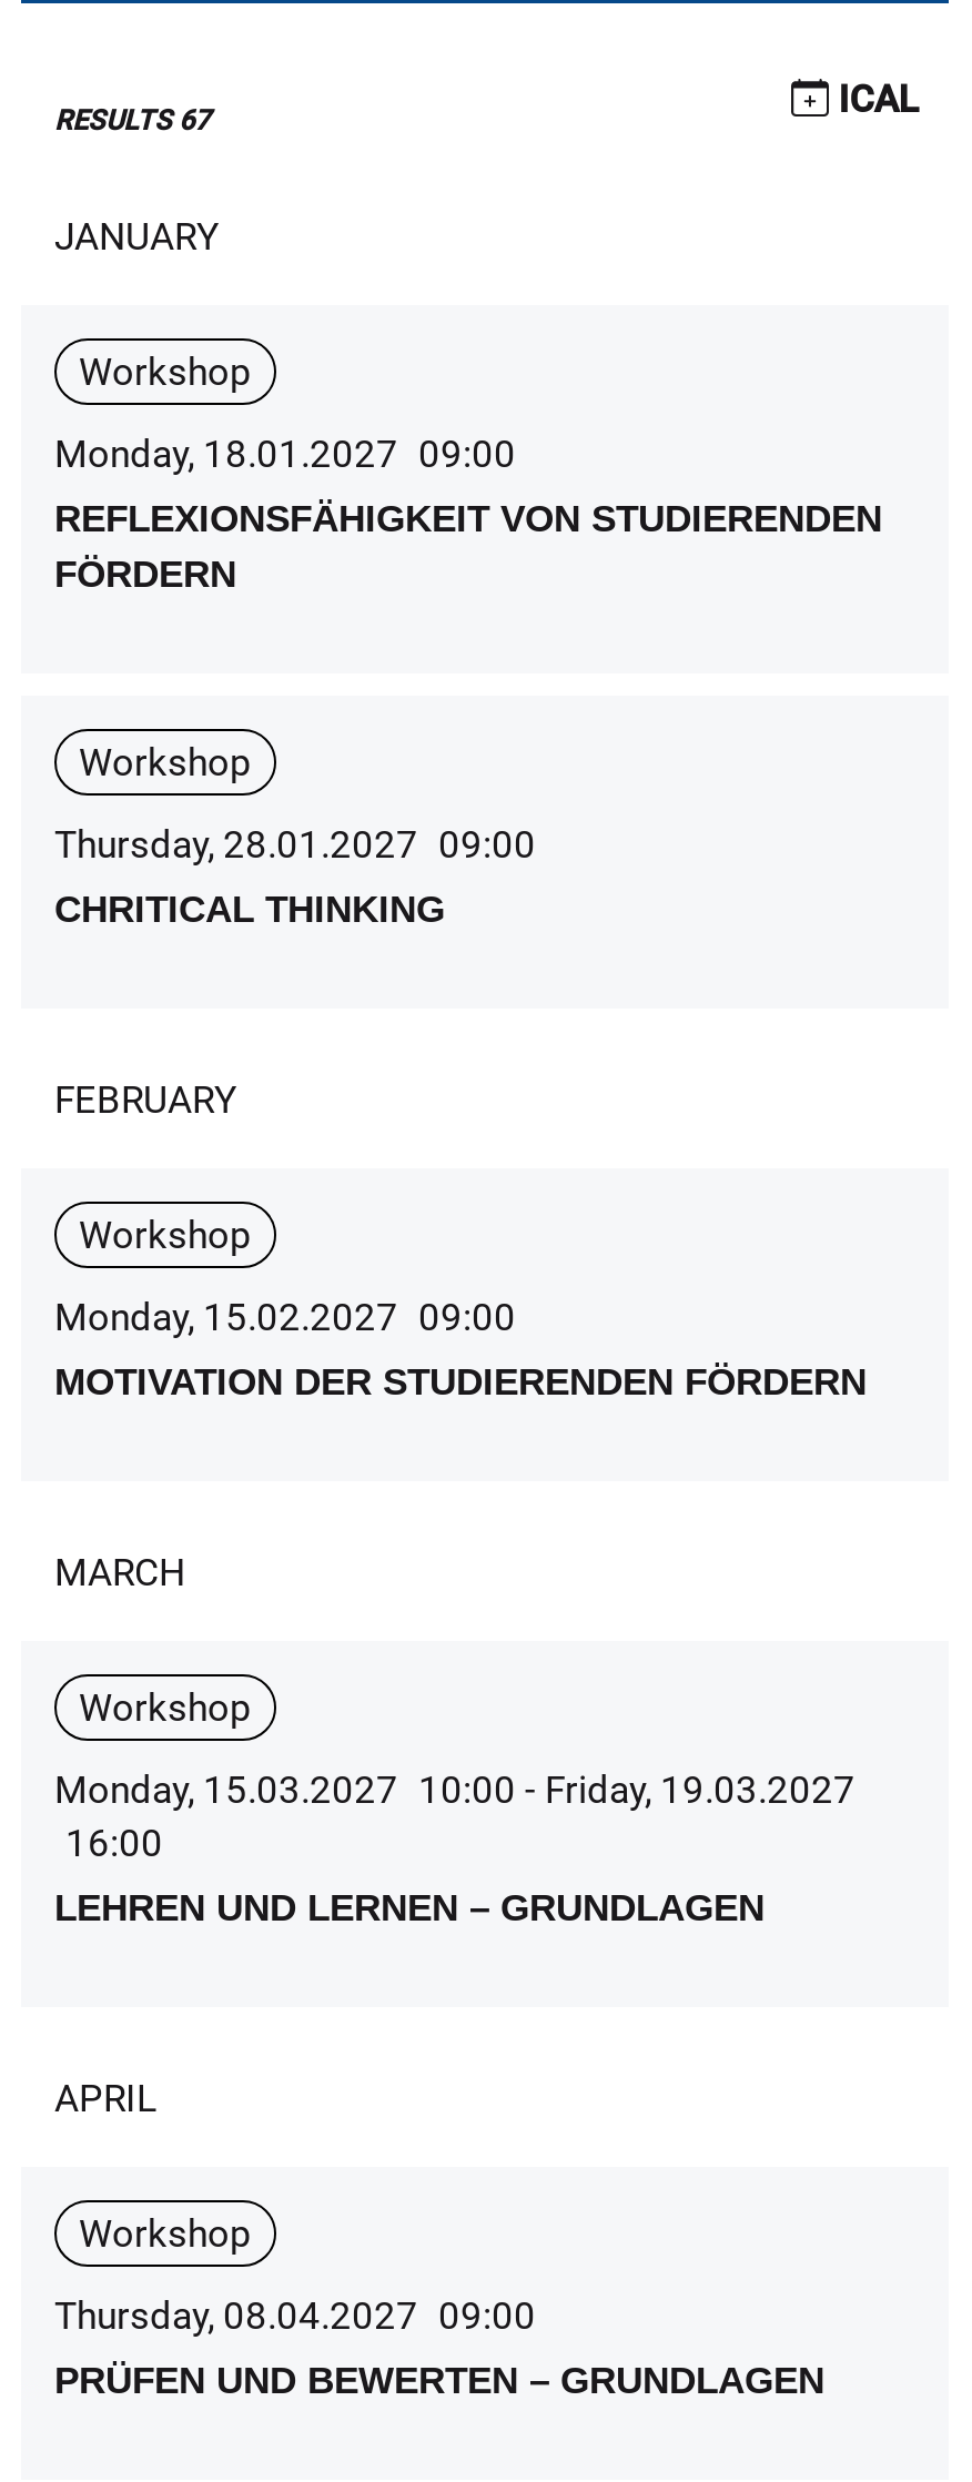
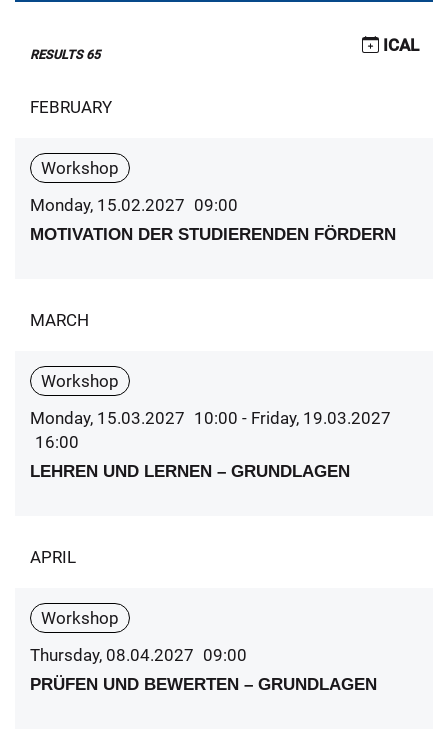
[54,103,210,136] RESULTS 67 -> [30,47,100,62] RESULTS 65
[54,214,882,596] JANUARY | Workshop | Monday, 18.01.2027 09:00 | REFLEXIONSFÄHIGKEIT VON STUDIERENDEN | FÖRDERN -> none
[54,740,536,931] Workshop | Thursday, 28.01.2027 09:00 | CHRITICAL THINKING -> none

